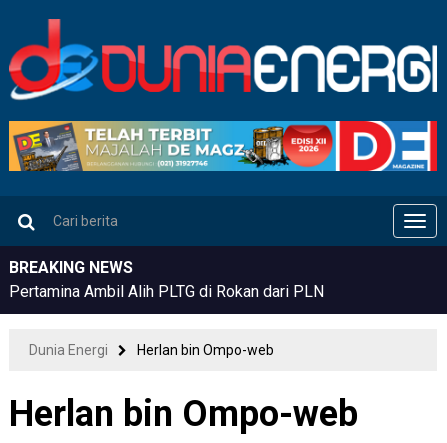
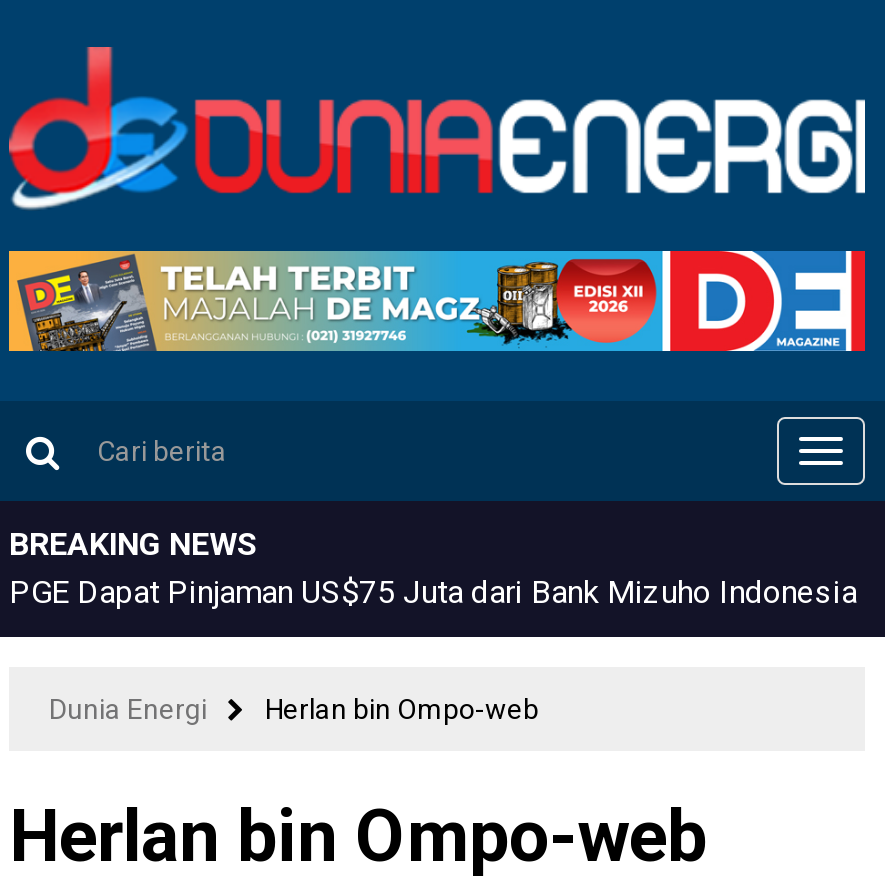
[9,282,324,301] Pertamina Ambil Alih PLTG di Rokan dari PLN -> [9,573,857,611] PGE Dapat Pinjaman US$75 Juta dari Bank Mizuho Indonesia

